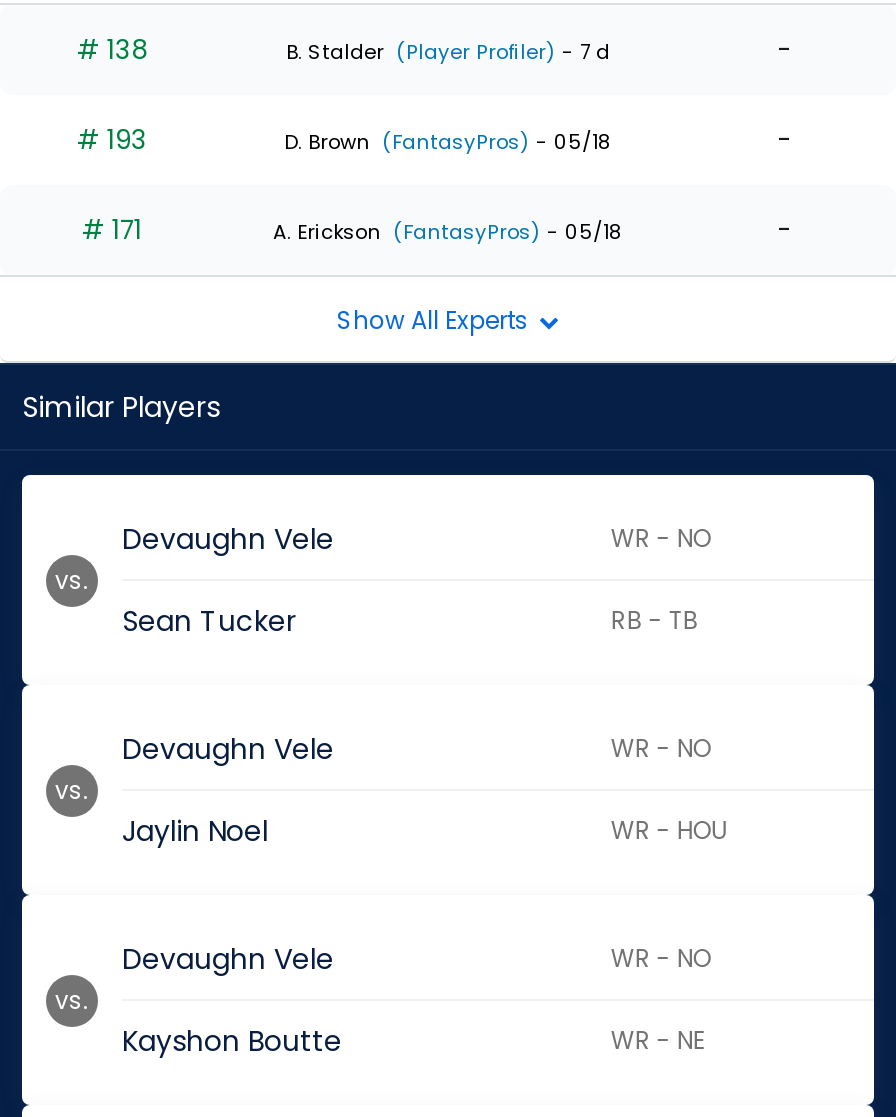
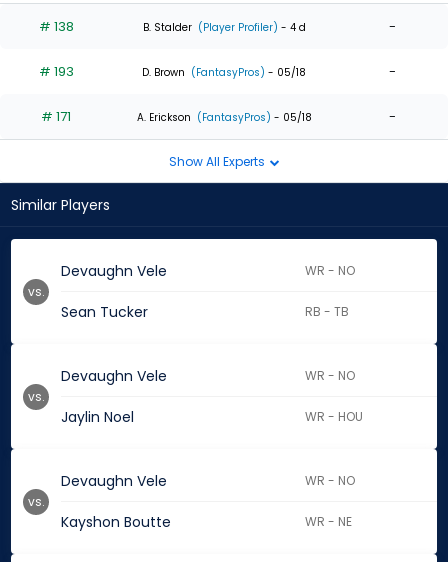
[286,37,610,67] B. Stalder (Player Profiler) - 7 d -> [142,20,305,35] B. Stalder (Player Profiler) - 4 d

